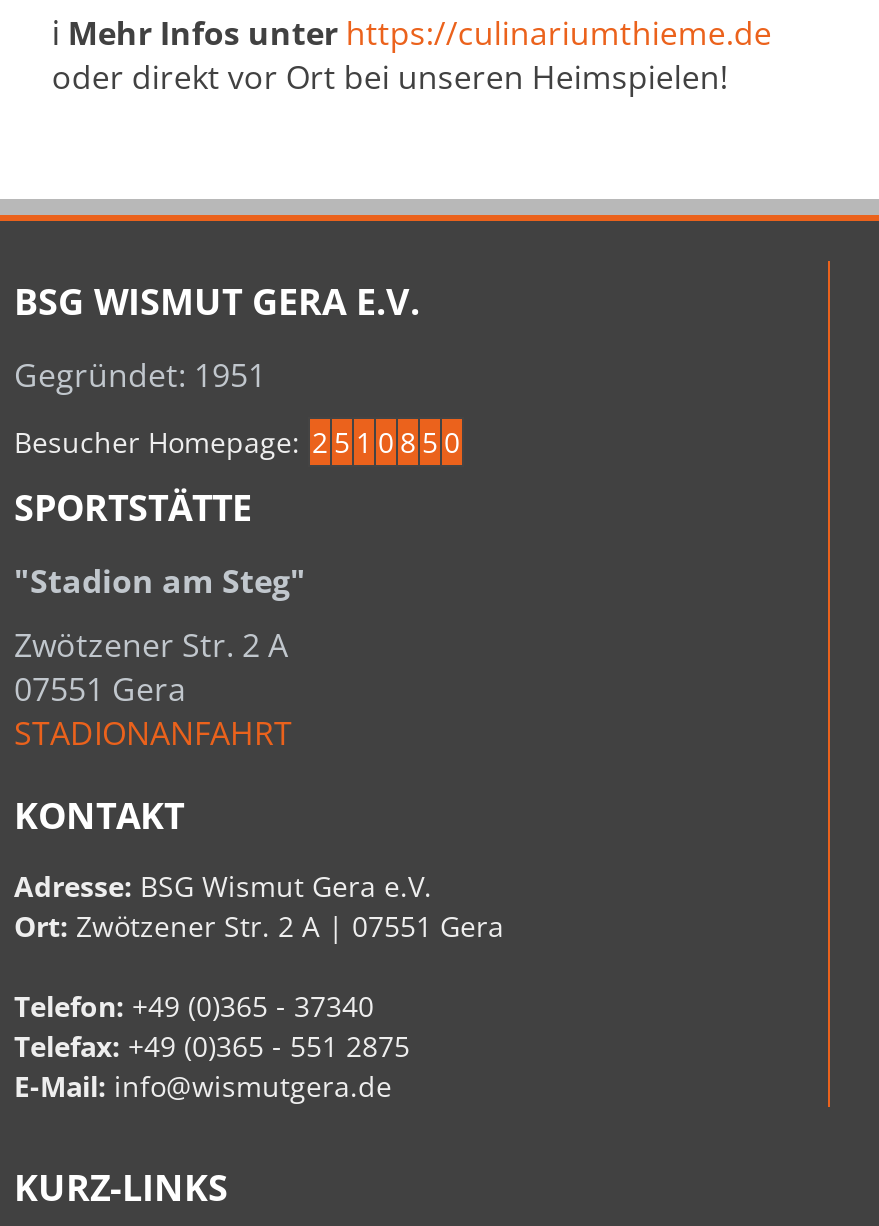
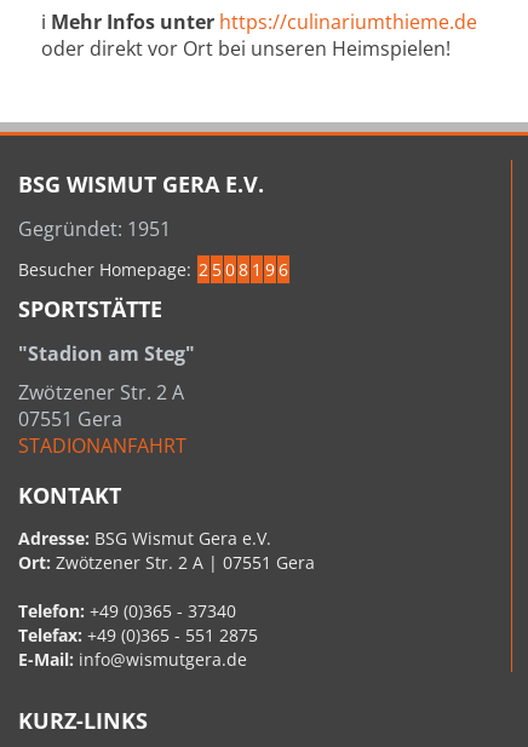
[14,423,460,461] Besucher Homepage: 2 5 1 0 8 5 0 -> [18,258,288,281] Besucher Homepage: 2 5 0 8 1 9 6

